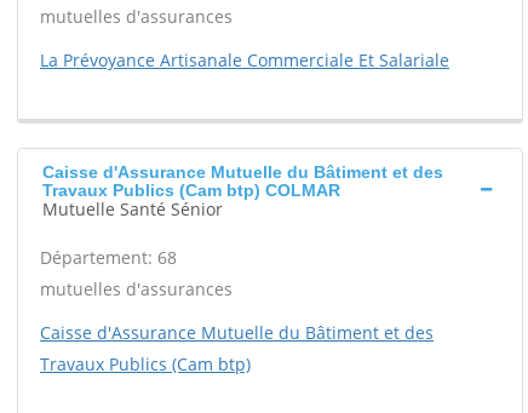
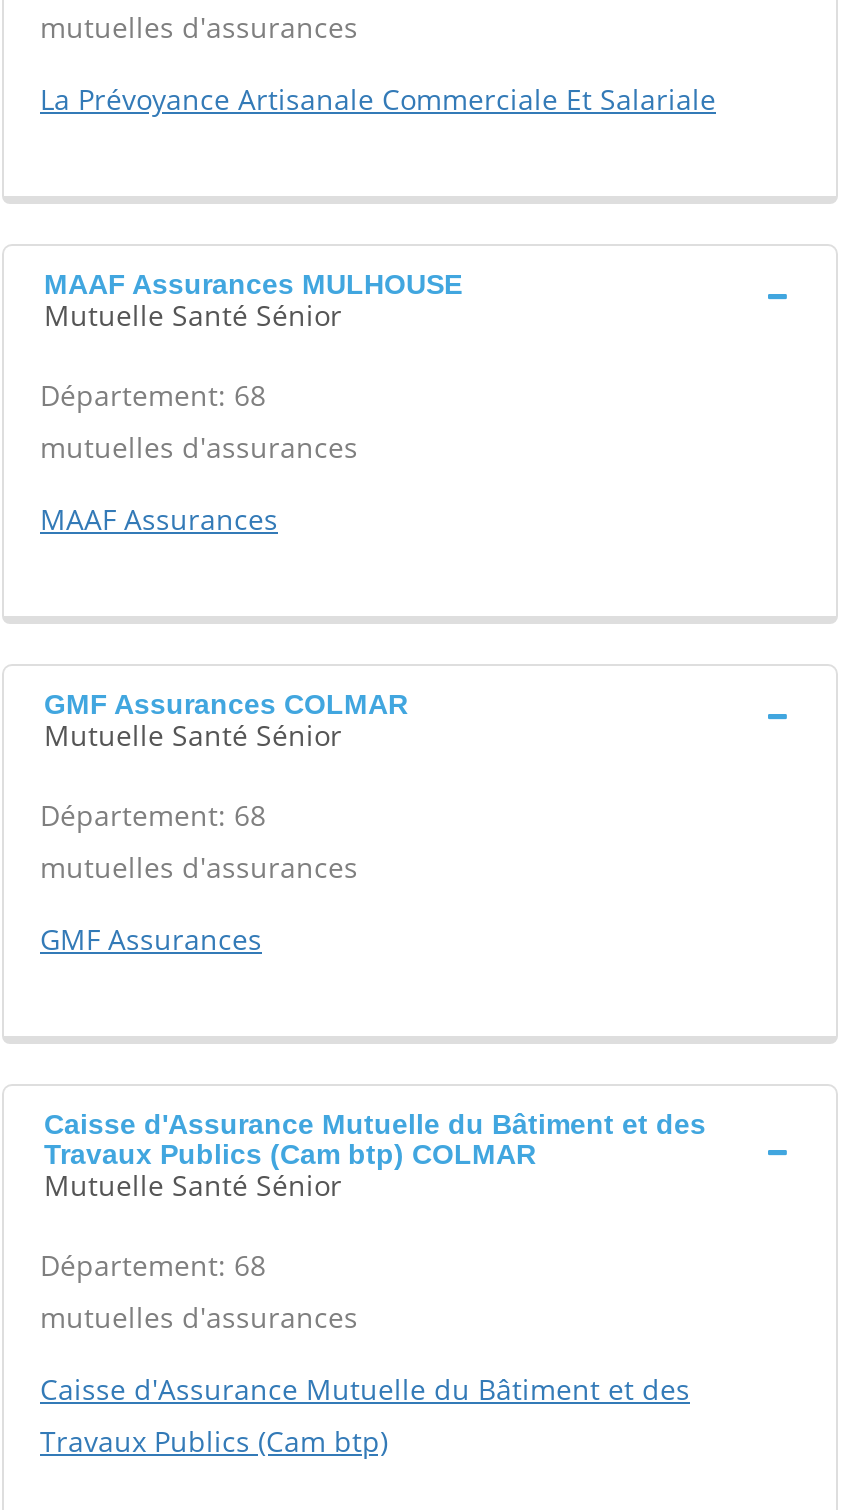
none -> [40,268,462,538] MAAF Assurances MULHOUSE | Mutuelle Santé Sénior | Département: 68 | mutuelles d'assurances | MAAF Assurances
none -> [40,688,408,958] GMF Assurances COLMAR | Mutuelle Santé Sénior | Département: 68 | mutuelles d'assurances | GMF Assurances

